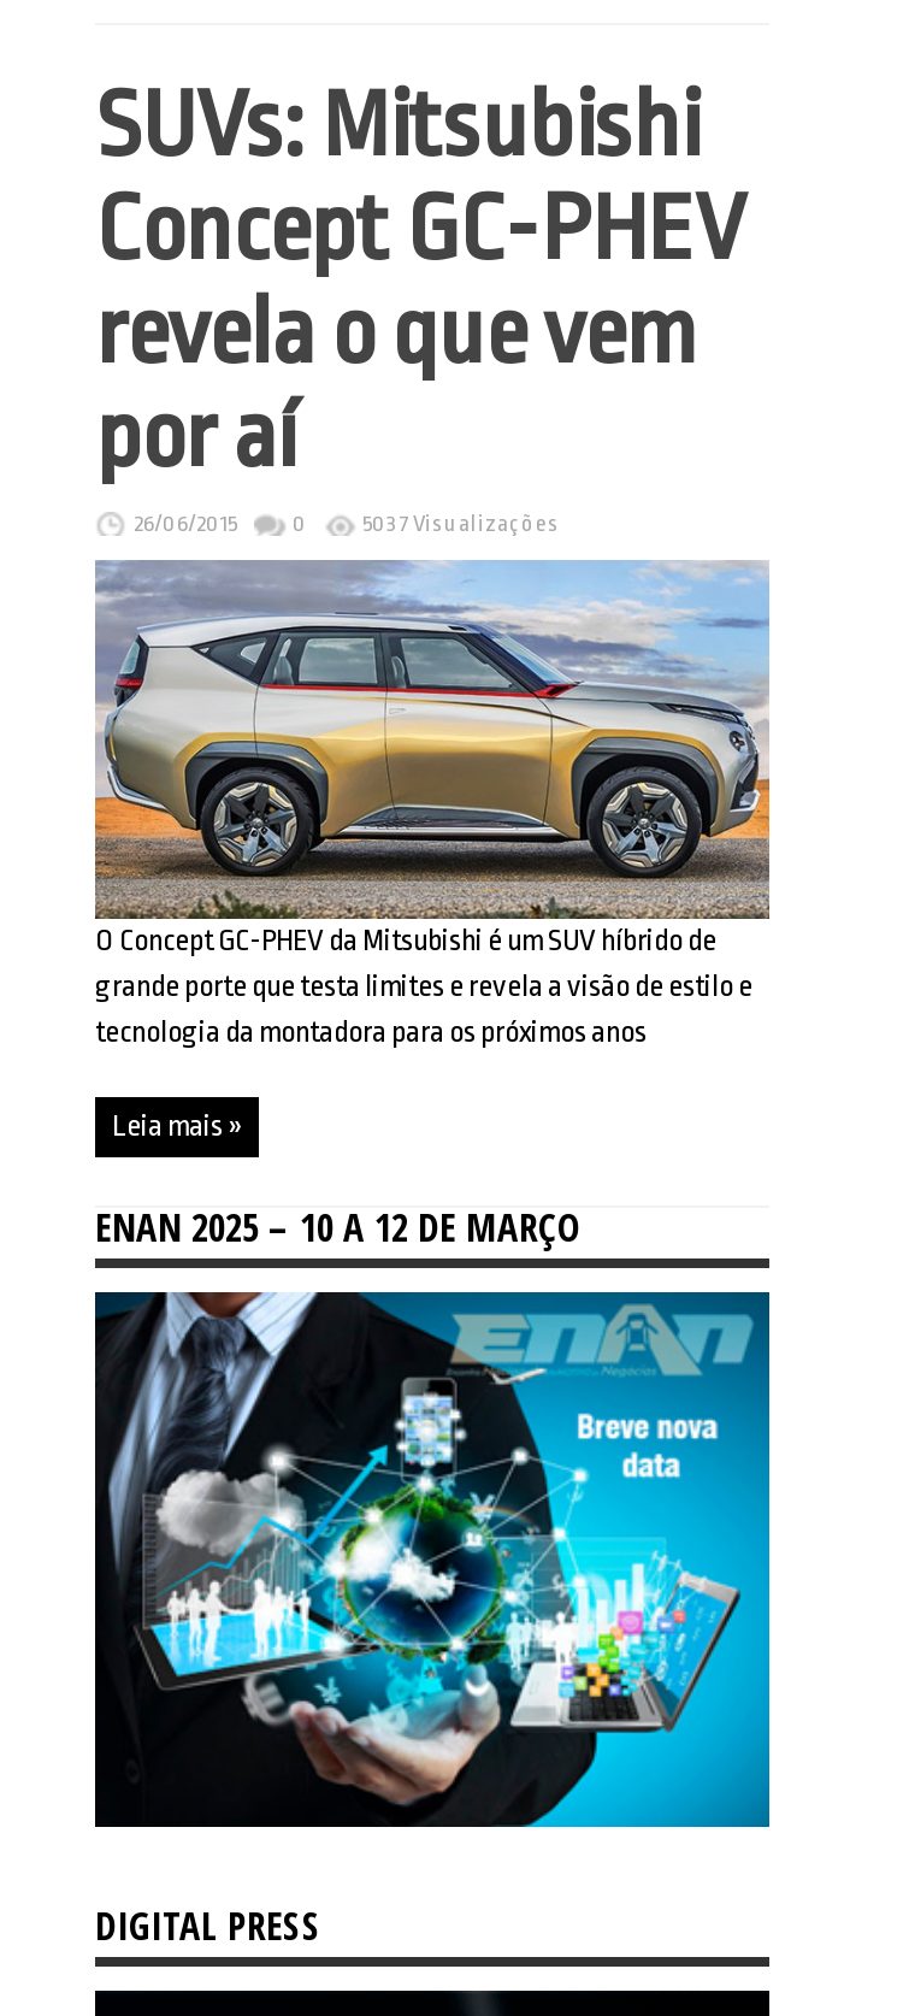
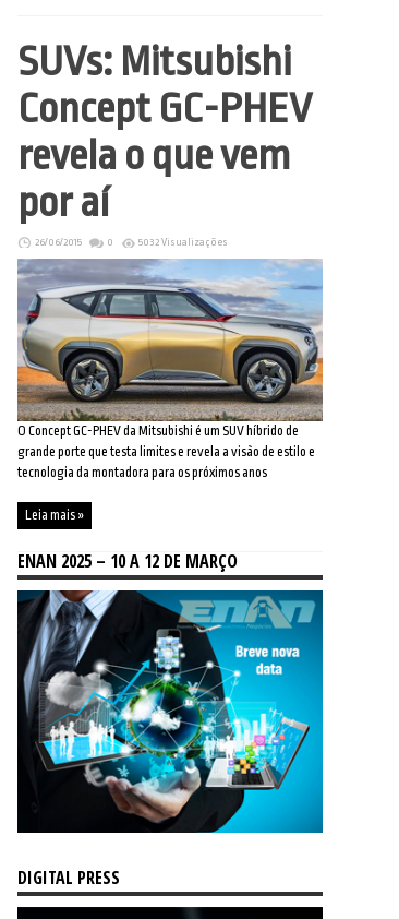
[362,511,560,535] 5037 Visualizações -> [138,236,228,247] 5032 Visualizações

